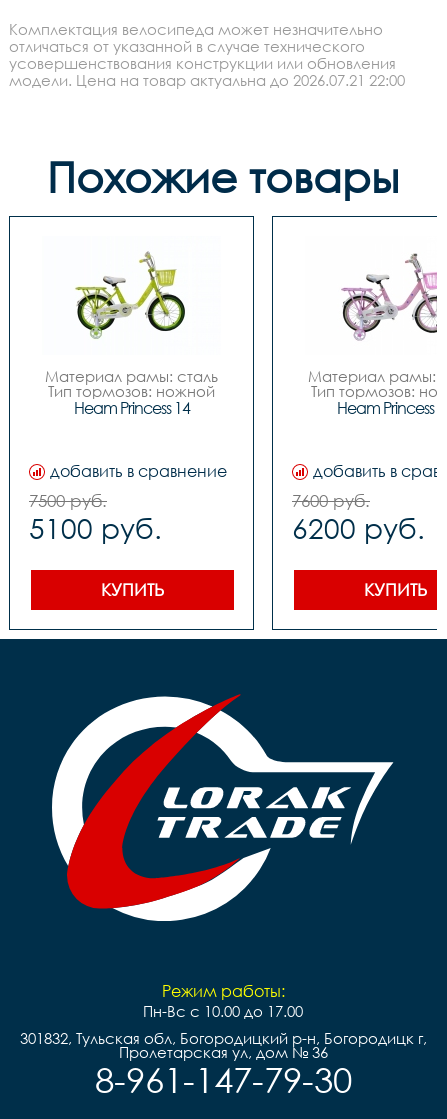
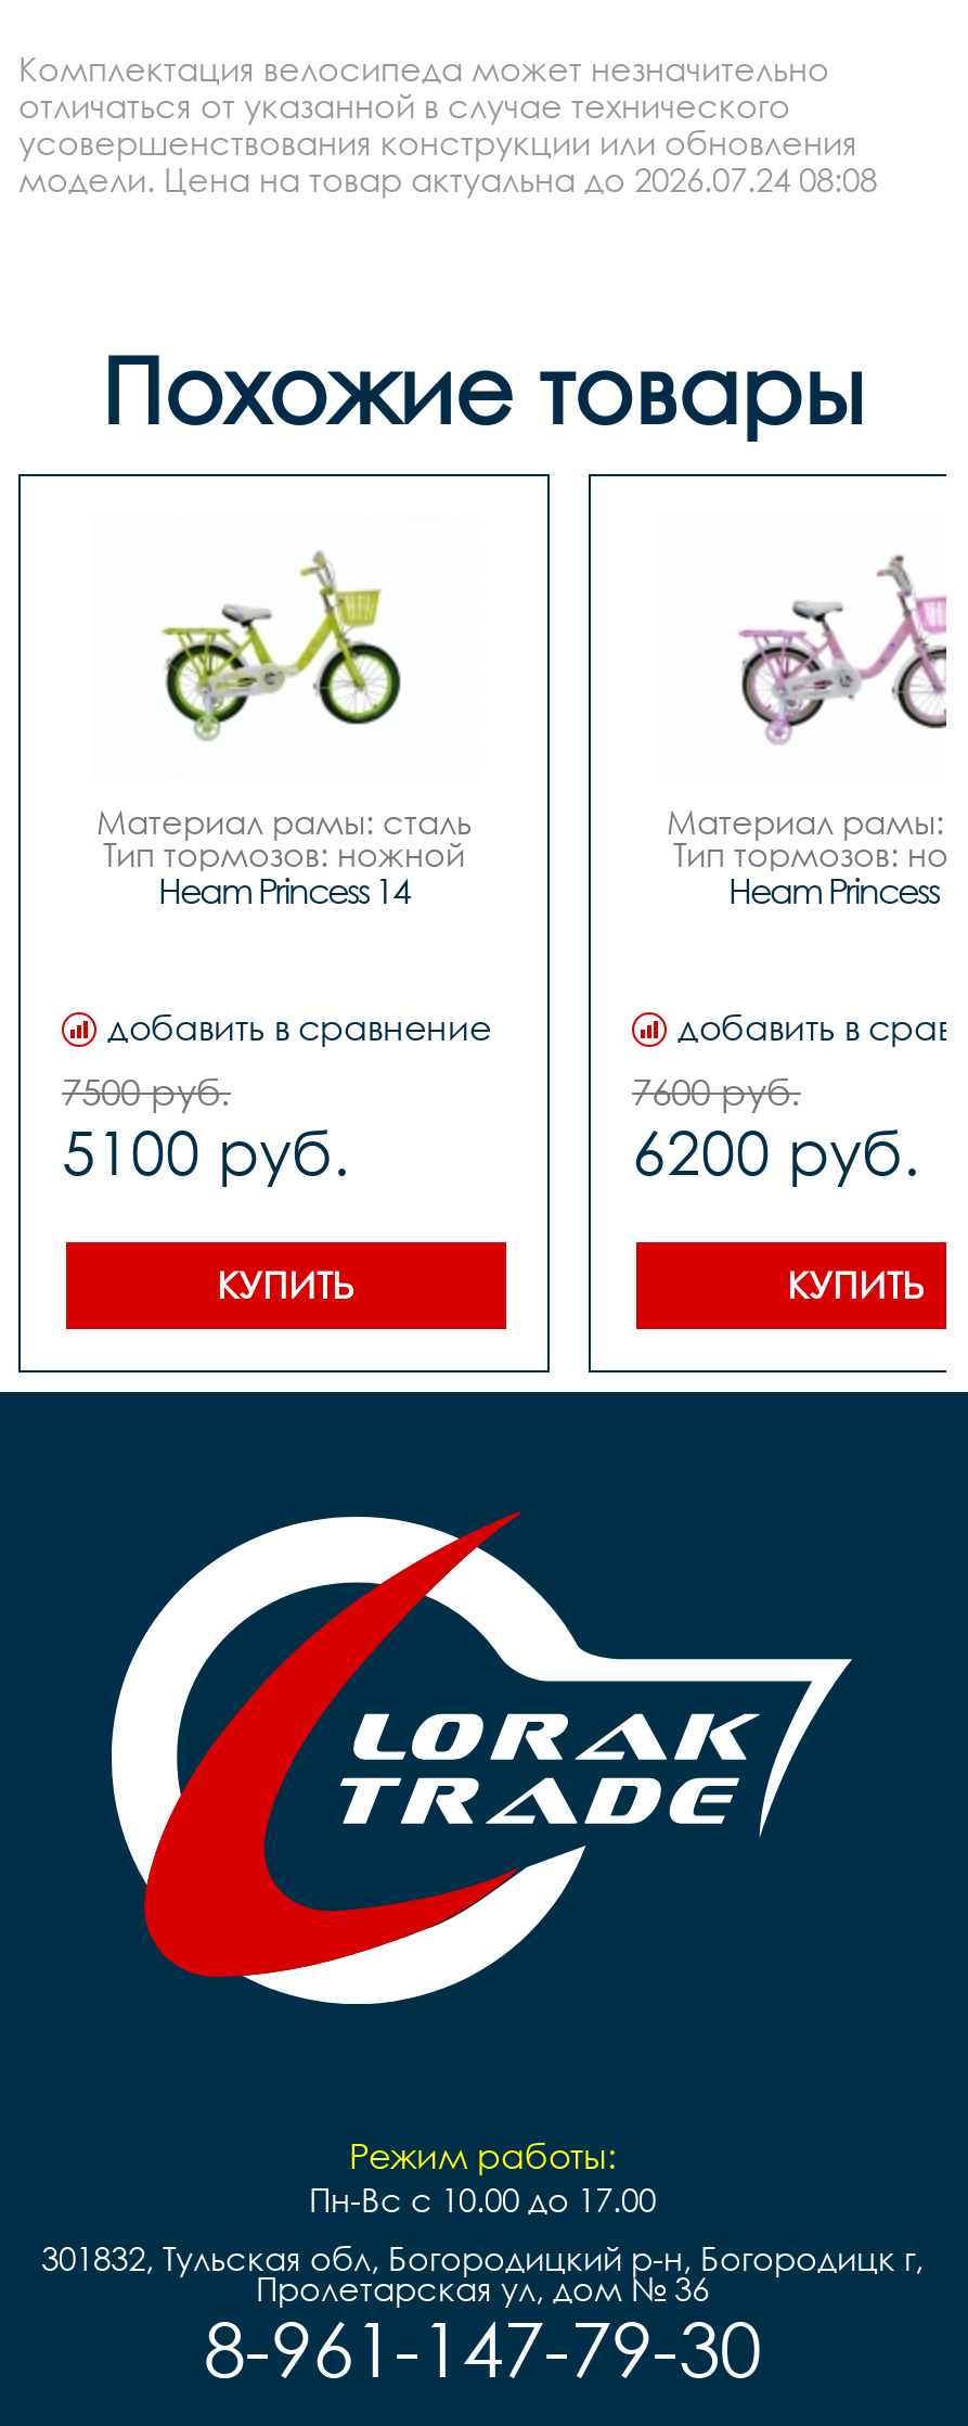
[9,71,405,89] модели. Цена на товар актуальна до 2026.07.21 22:00 -> [18,160,877,199] модели. Цена на товар актуальна до 2026.07.24 08:08

